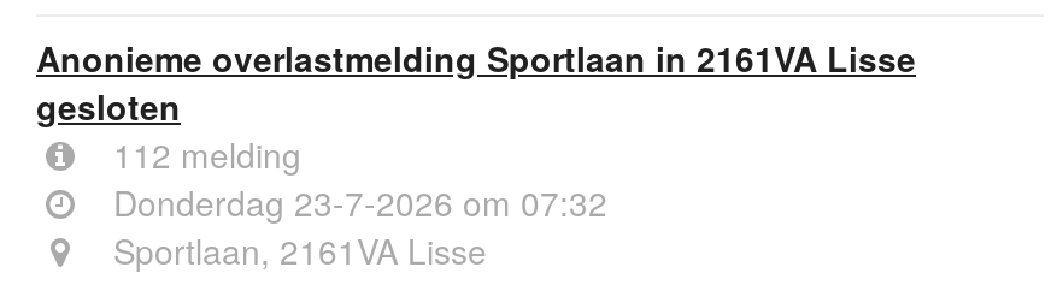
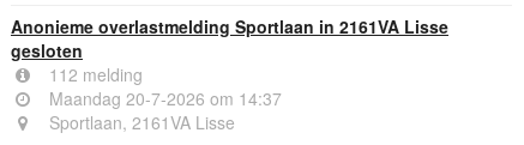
[104,177,607,225] Donderdag 23-7-2026 om 07:32 -> [44,86,282,110] Maandag 20-7-2026 om 14:37

